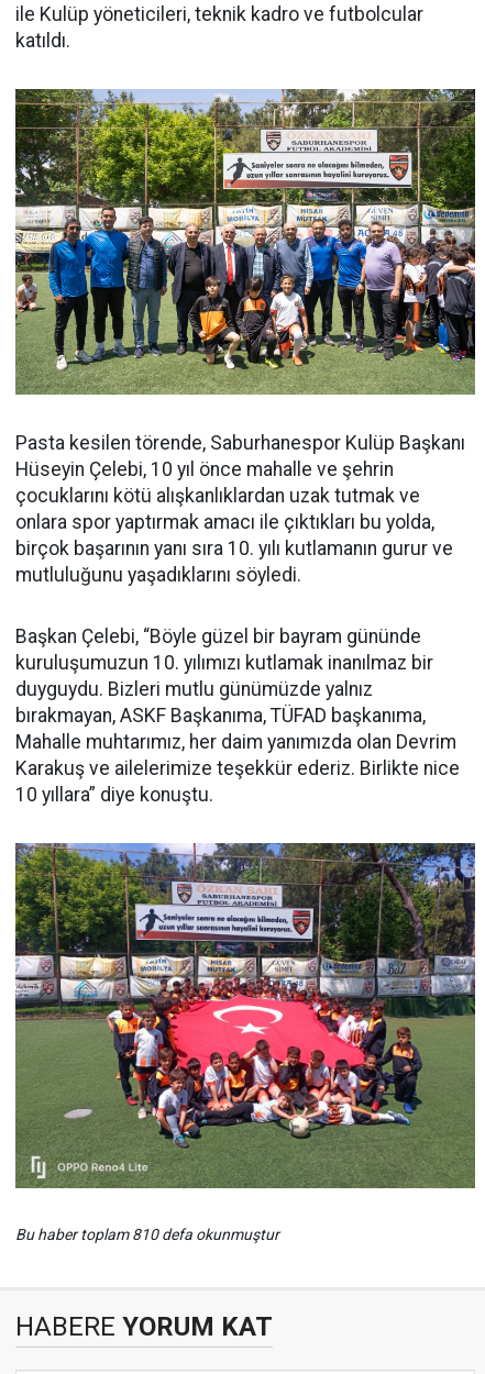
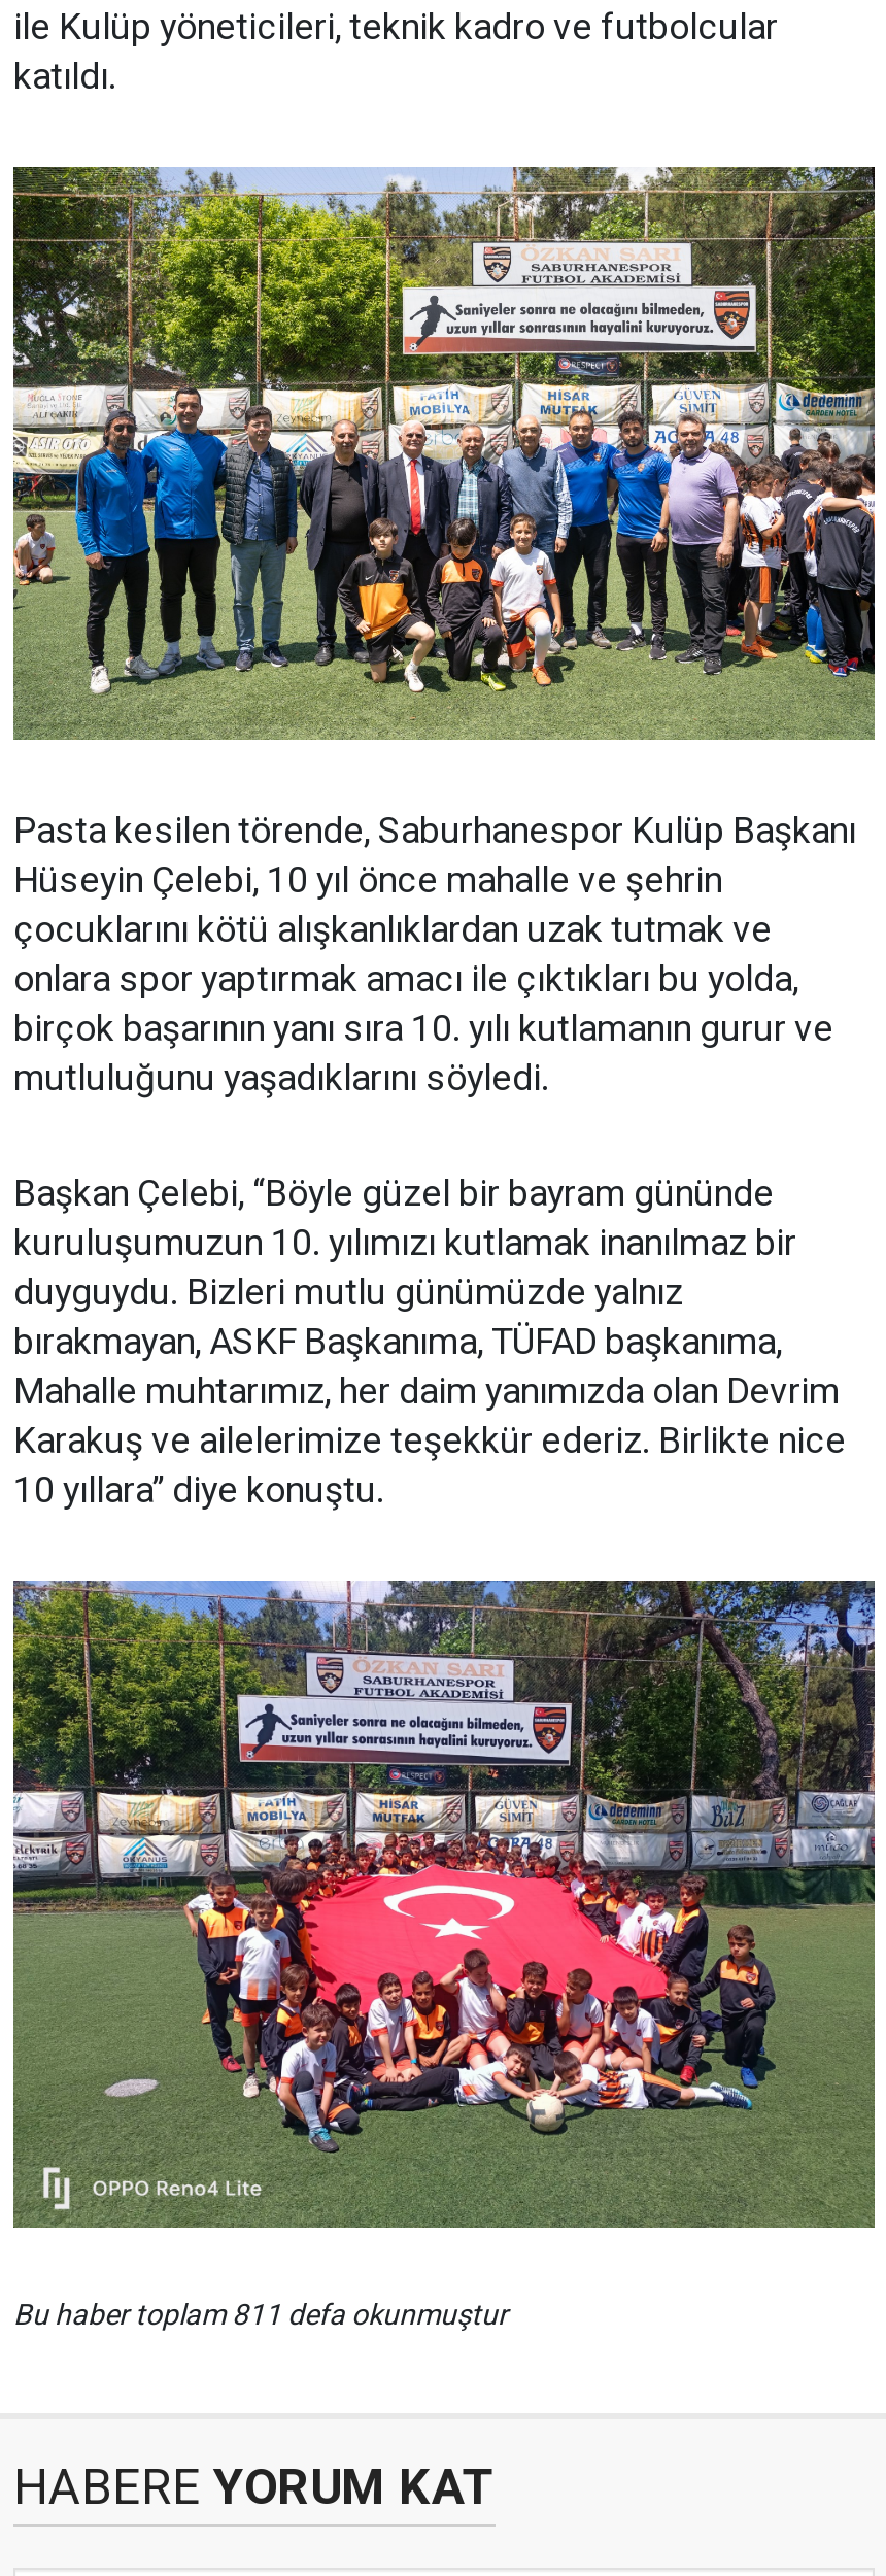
[15,1226,279,1243] Bu haber toplam 810 defa okunmuştur -> [13,2298,508,2331] Bu haber toplam 811 defa okunmuştur

